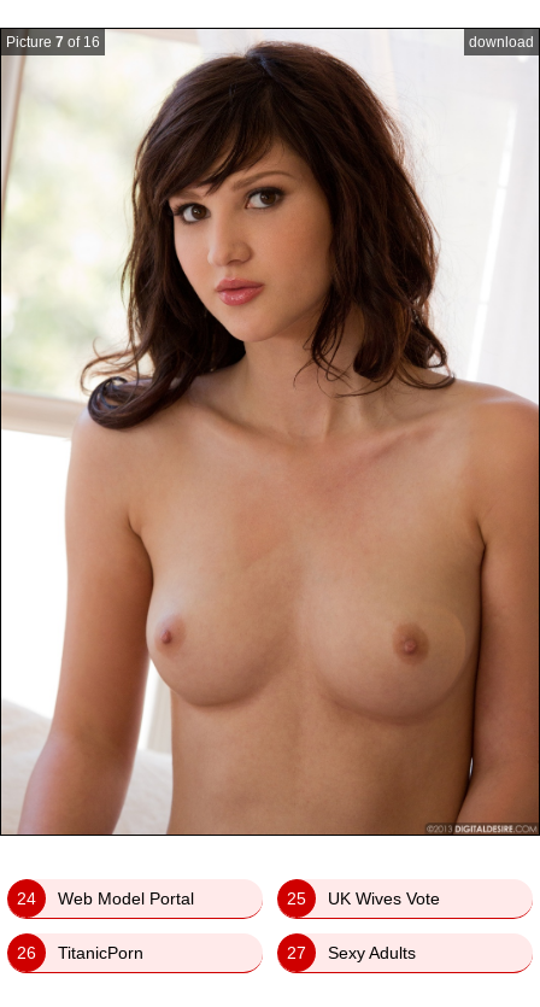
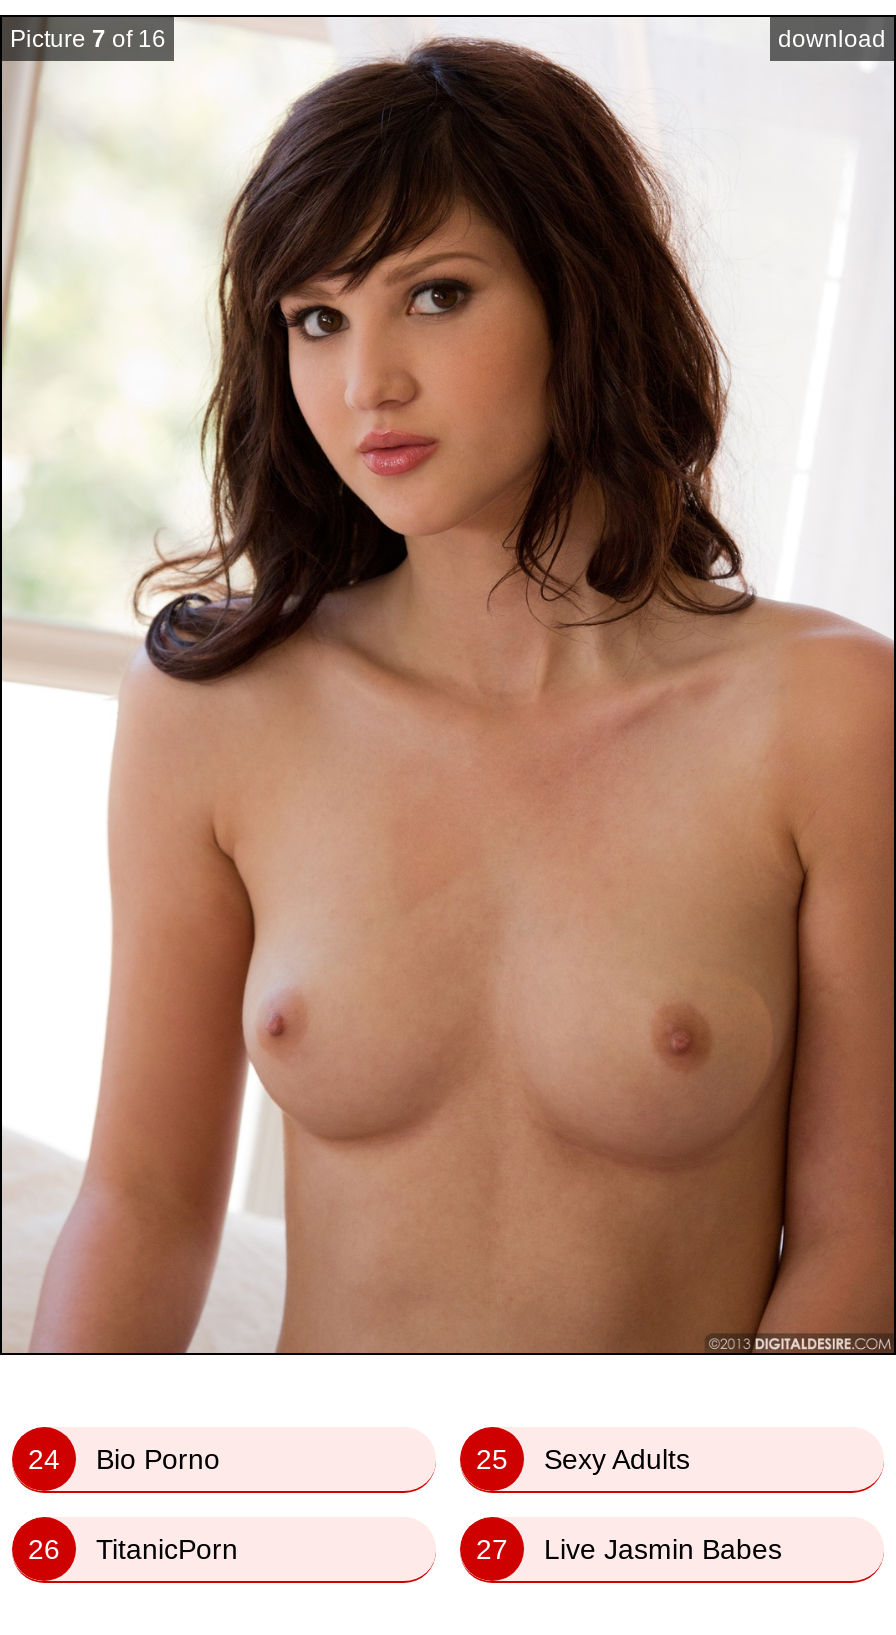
[58,889,194,909] Web Model Portal -> [96,1444,220,1476] Bio Porno
[328,889,440,909] UK Wives Vote -> none
moved [328,944,416,963] -> [544,1444,690,1476]: Sexy Adults
none -> [544,1534,782,1566] Live Jasmin Babes

